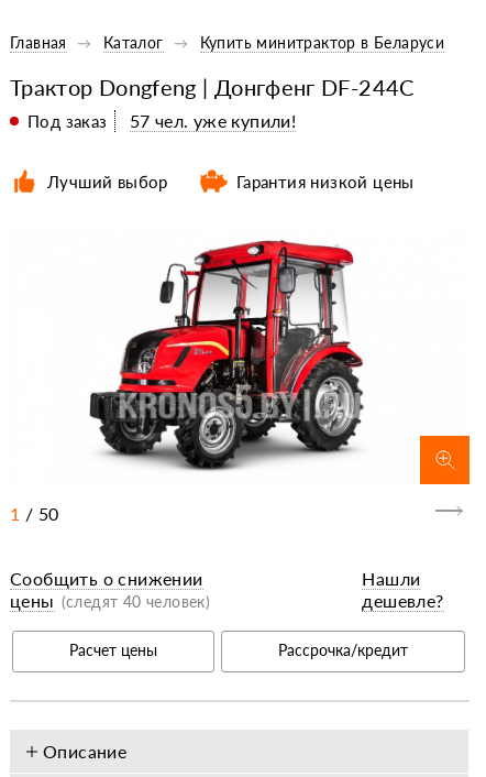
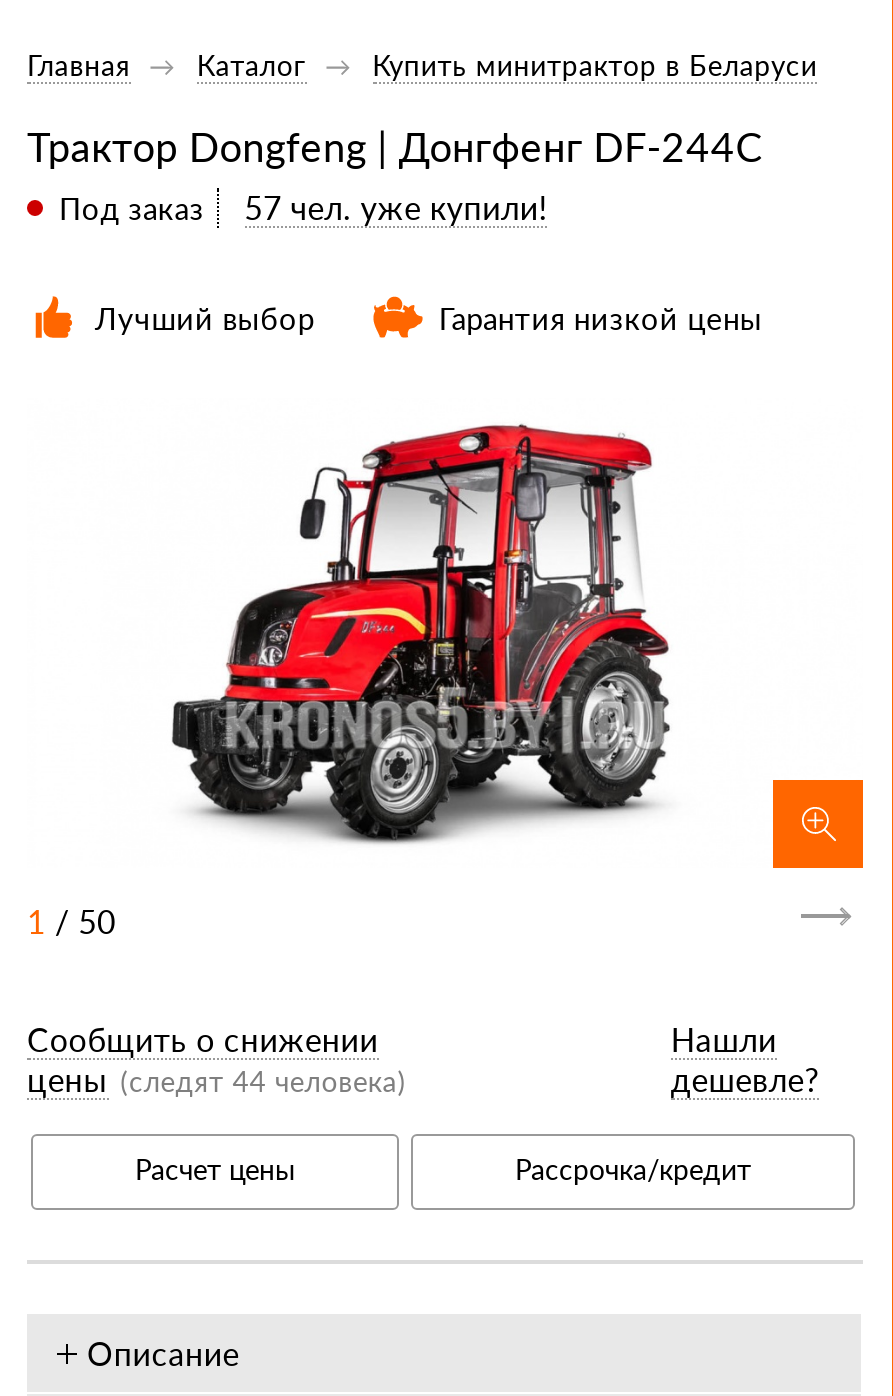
[10,590,210,611] цены (следят 40 человек) -> [27,1060,406,1098] цены (следят 44 человека)

